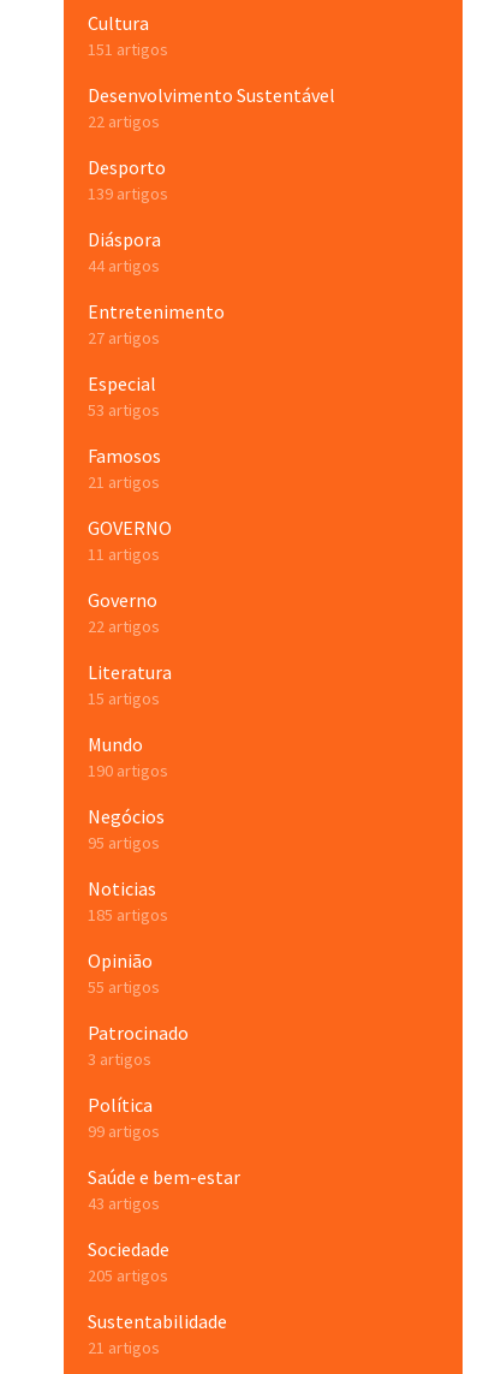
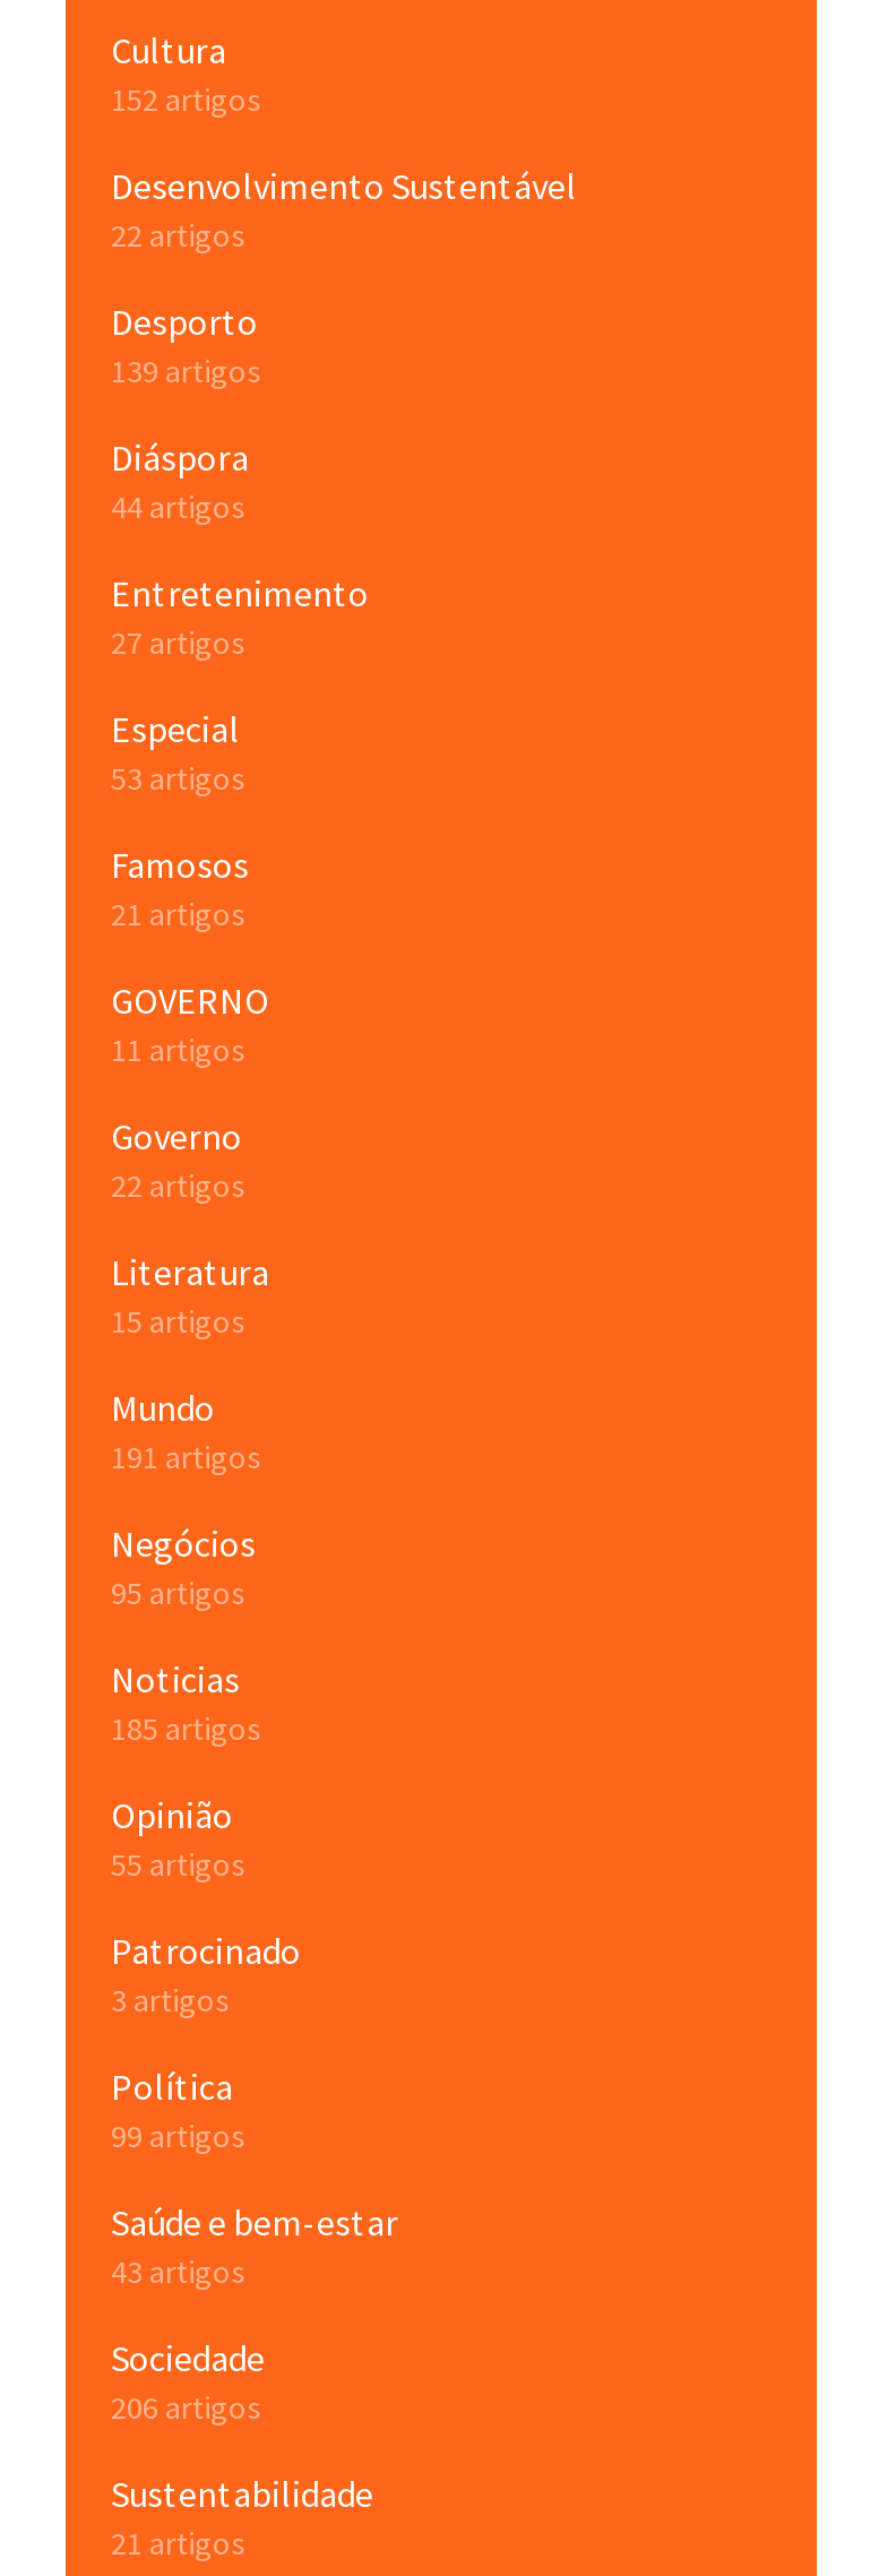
[88,39,168,60] 151 artigos -> [111,80,262,120] 152 artigos
[88,760,168,782] 190 artigos -> [111,1437,262,1478] 191 artigos
[88,1265,168,1286] 205 artigos -> [111,2388,262,2428] 206 artigos

